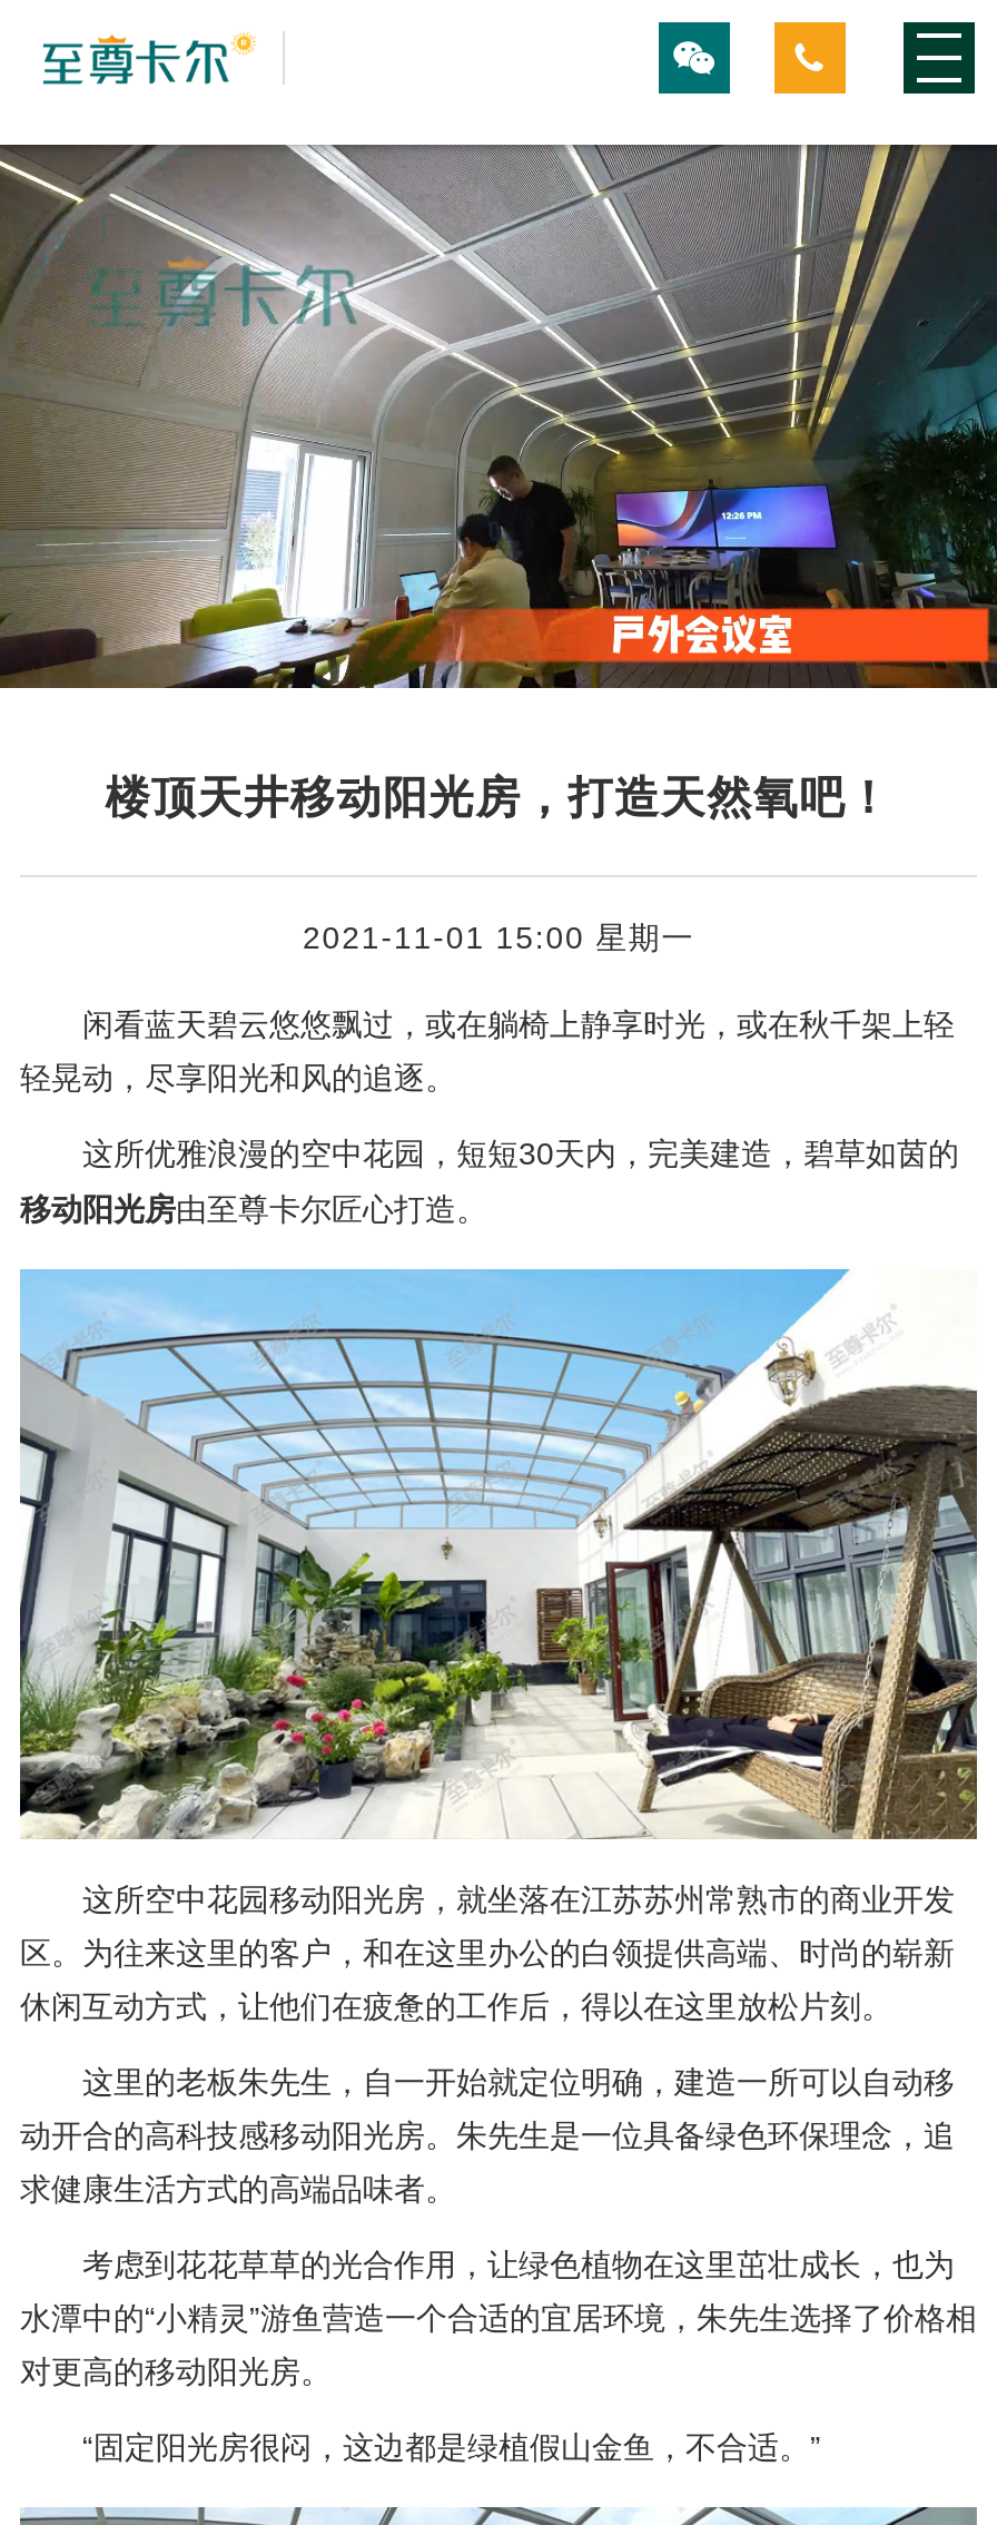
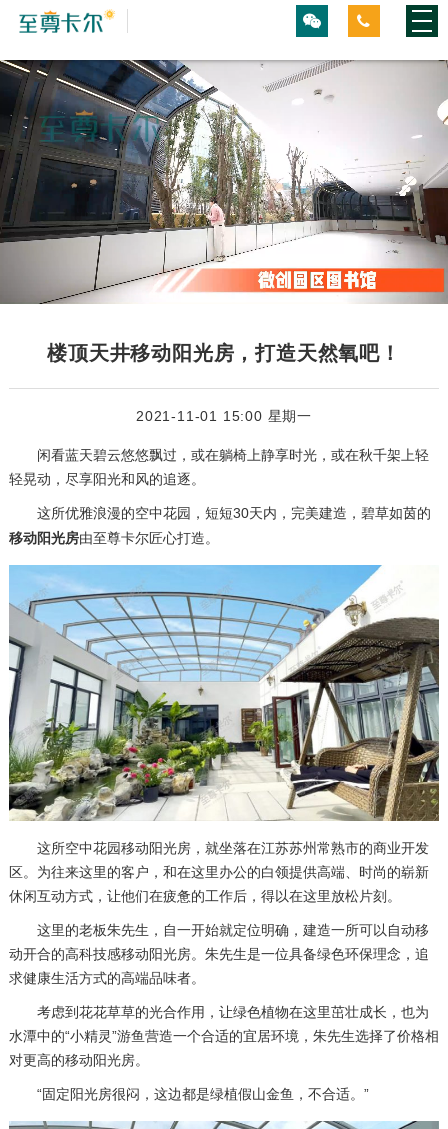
[7,145,990,690] [image] -> [3,59,445,304] [image]

